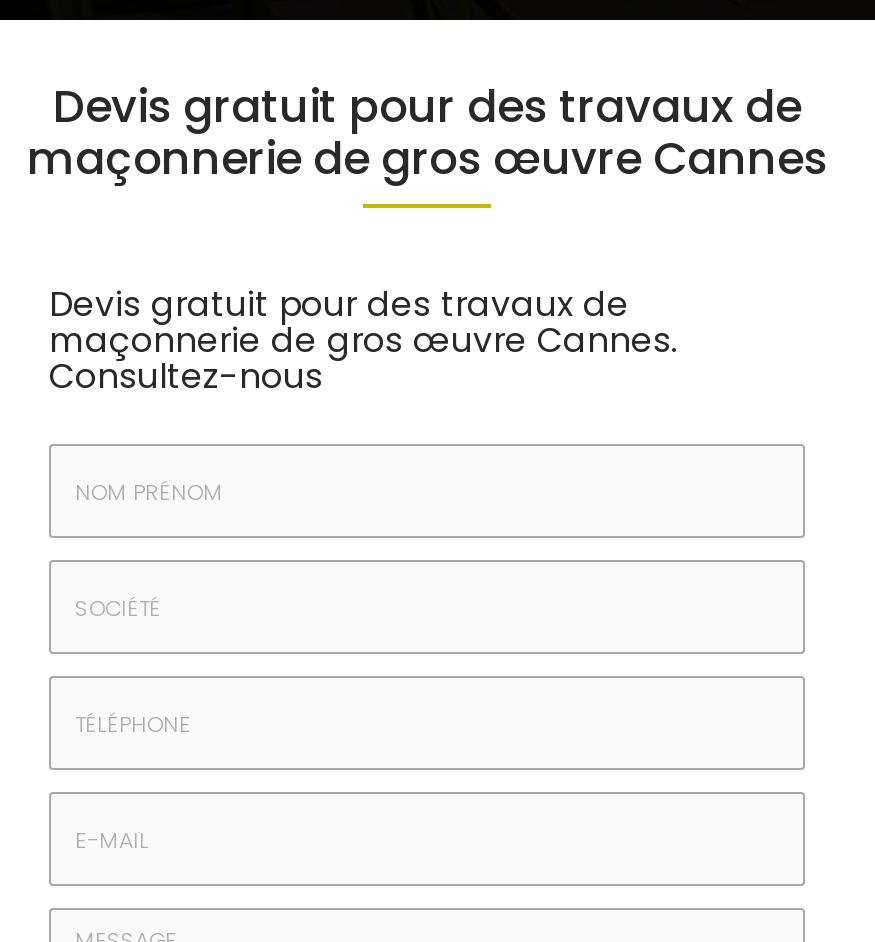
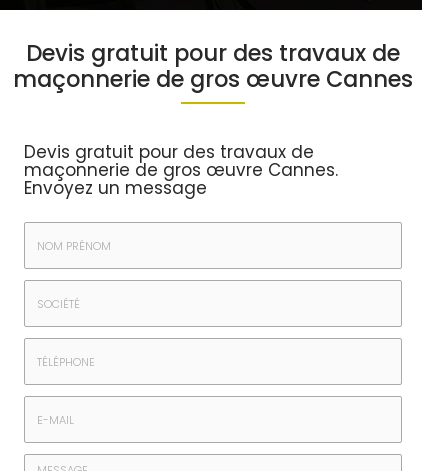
[49,353,323,401] Consultez-nous -> [24,176,207,200] Envoyez un message

